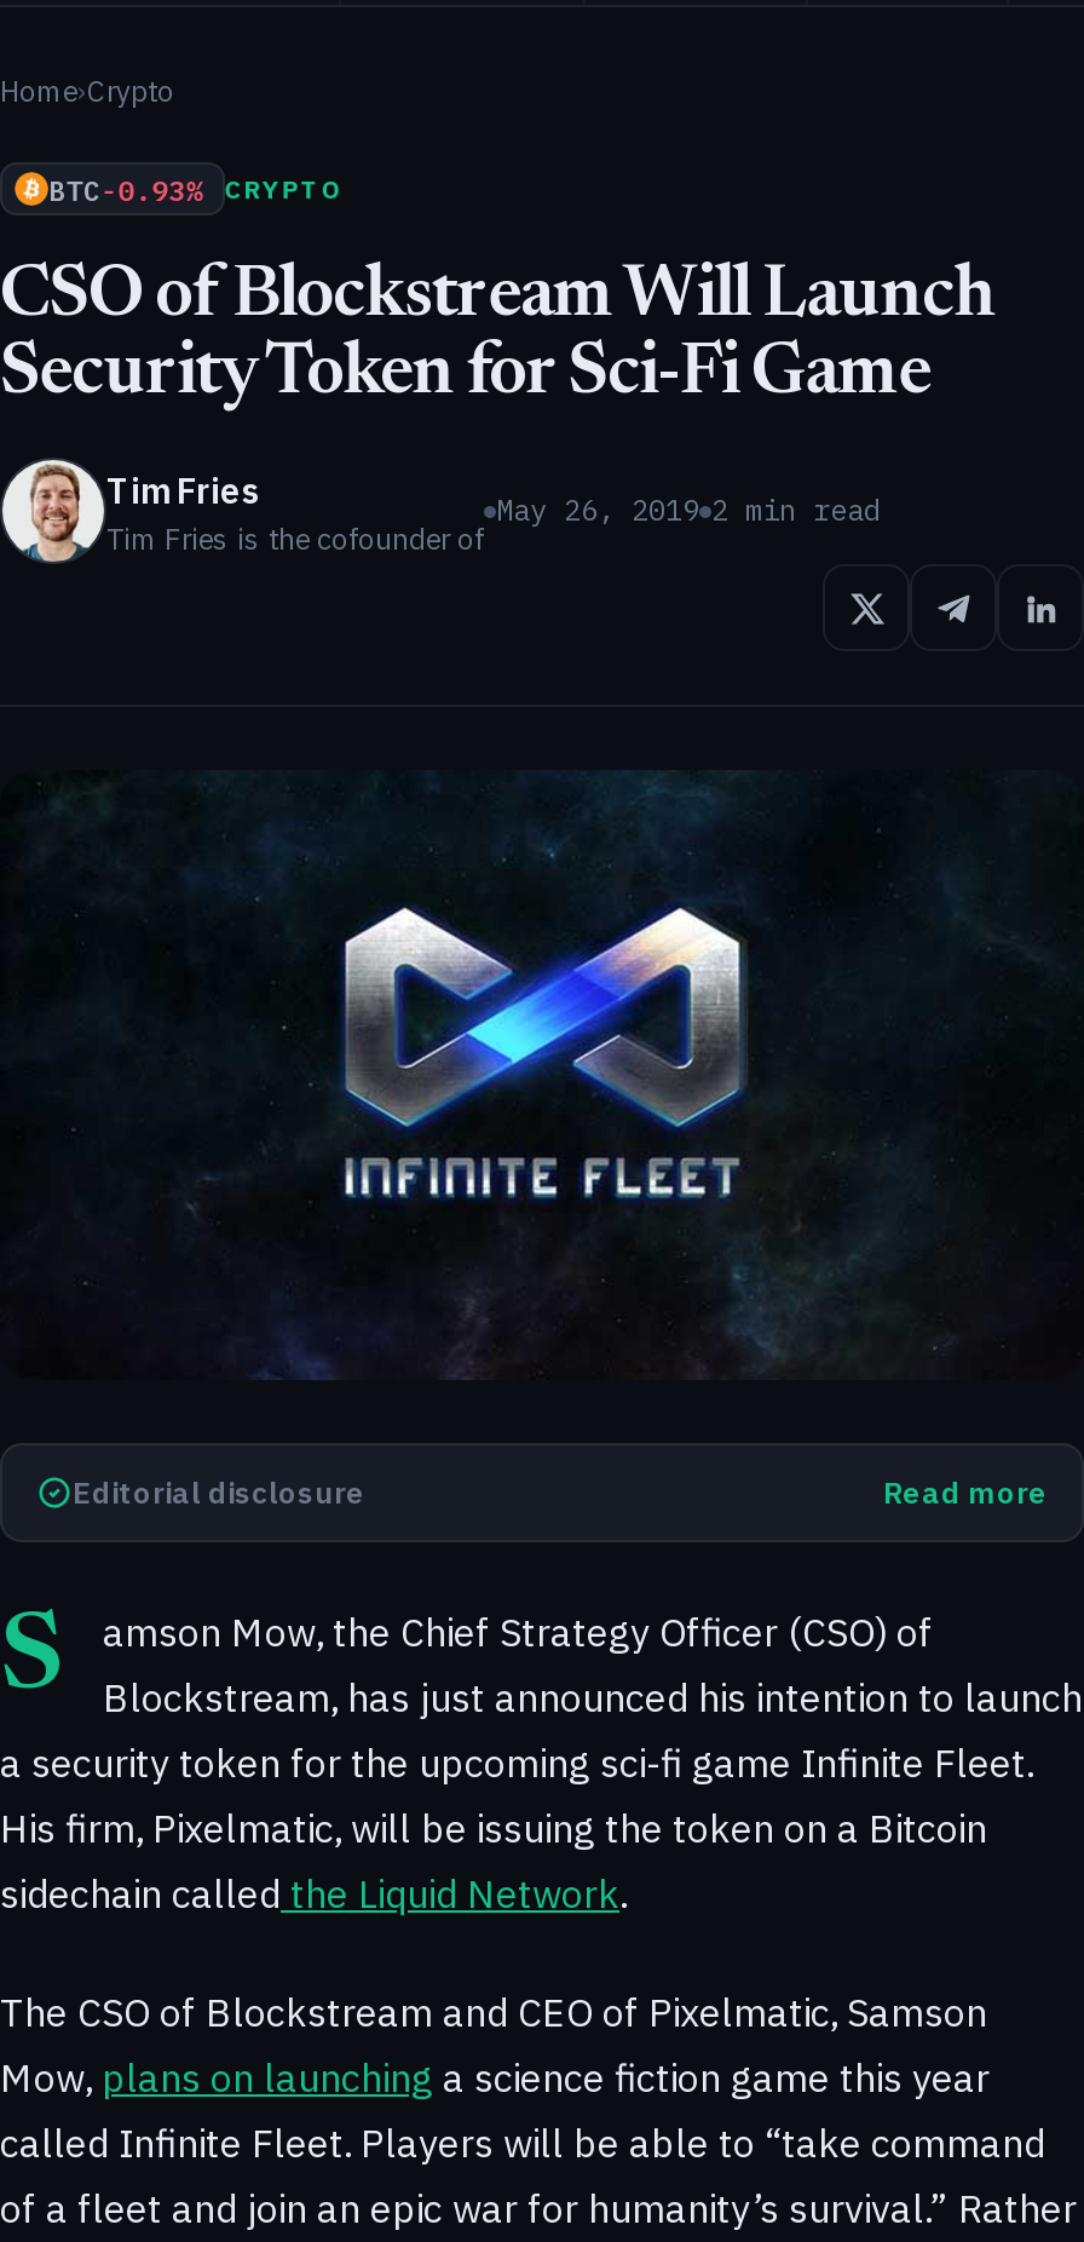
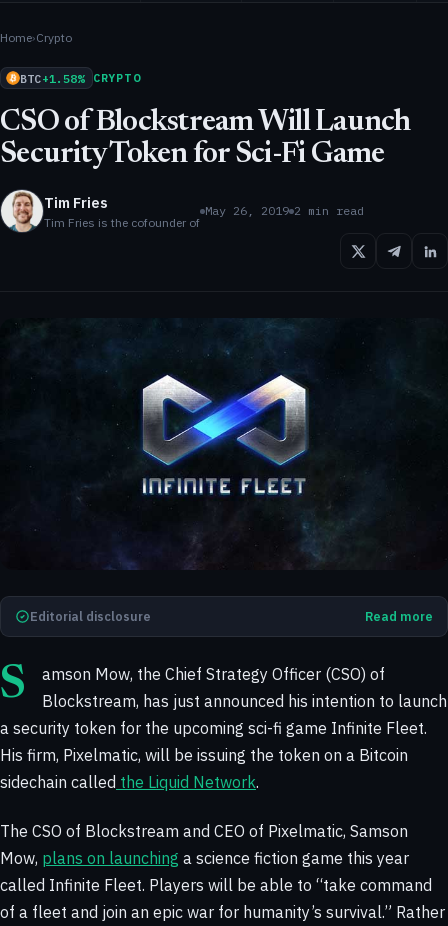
[48,171,343,207] BTC-0.93% CRYPTO -> [20,70,142,85] BTC+1.58% CRYPTO

